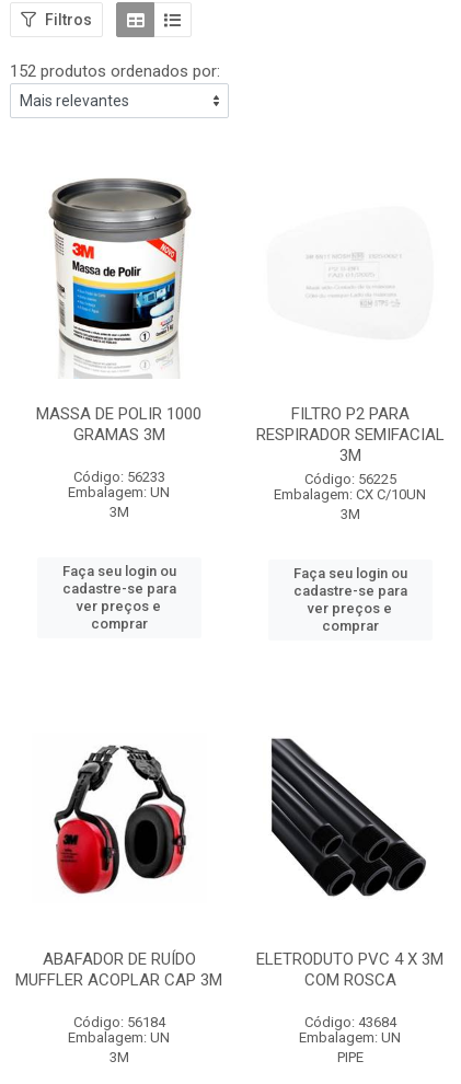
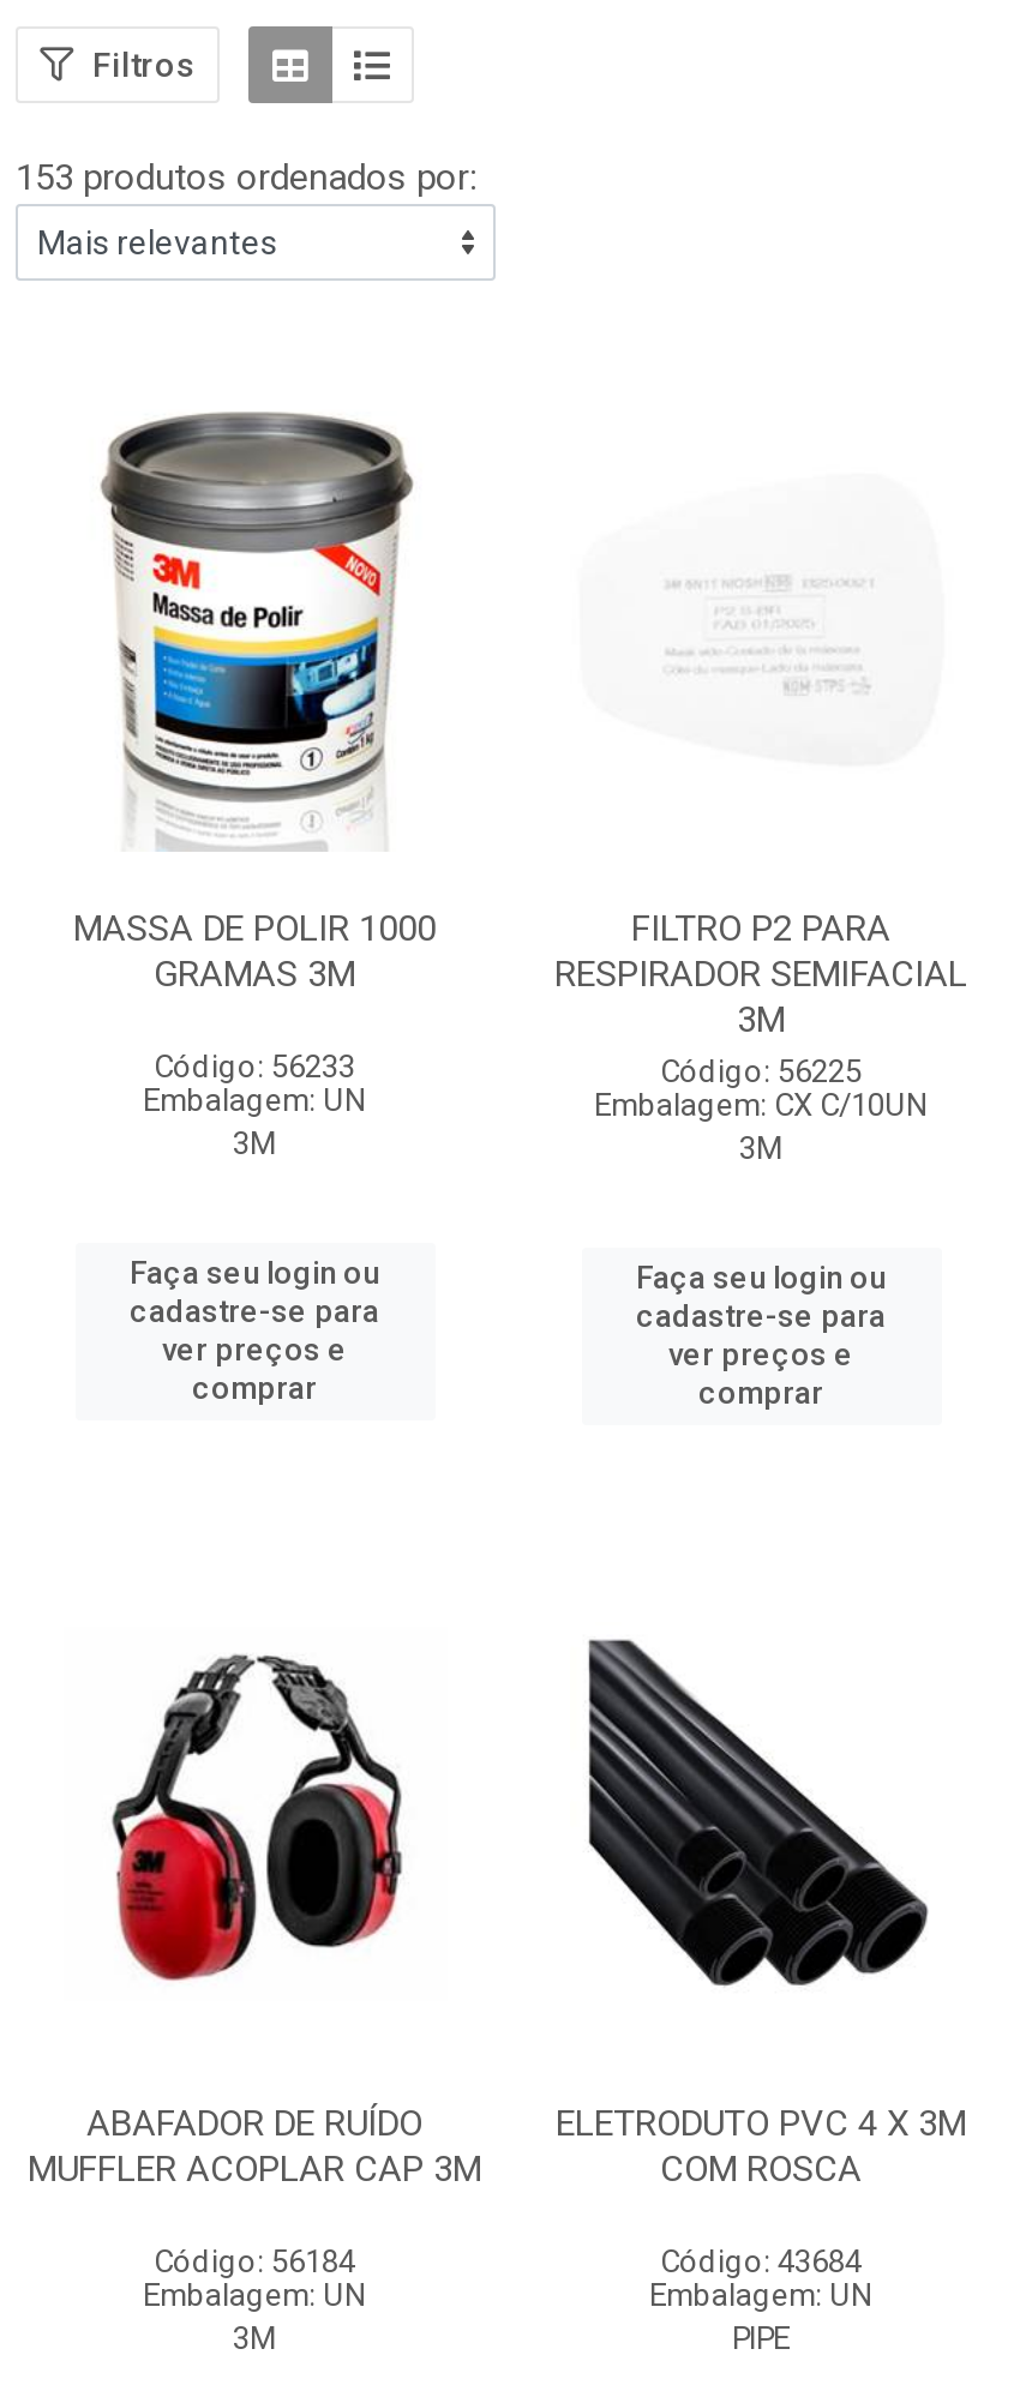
[10,61,220,81] 152 produtos ordenados por: -> [16,156,476,199] 153 produtos ordenados por:

